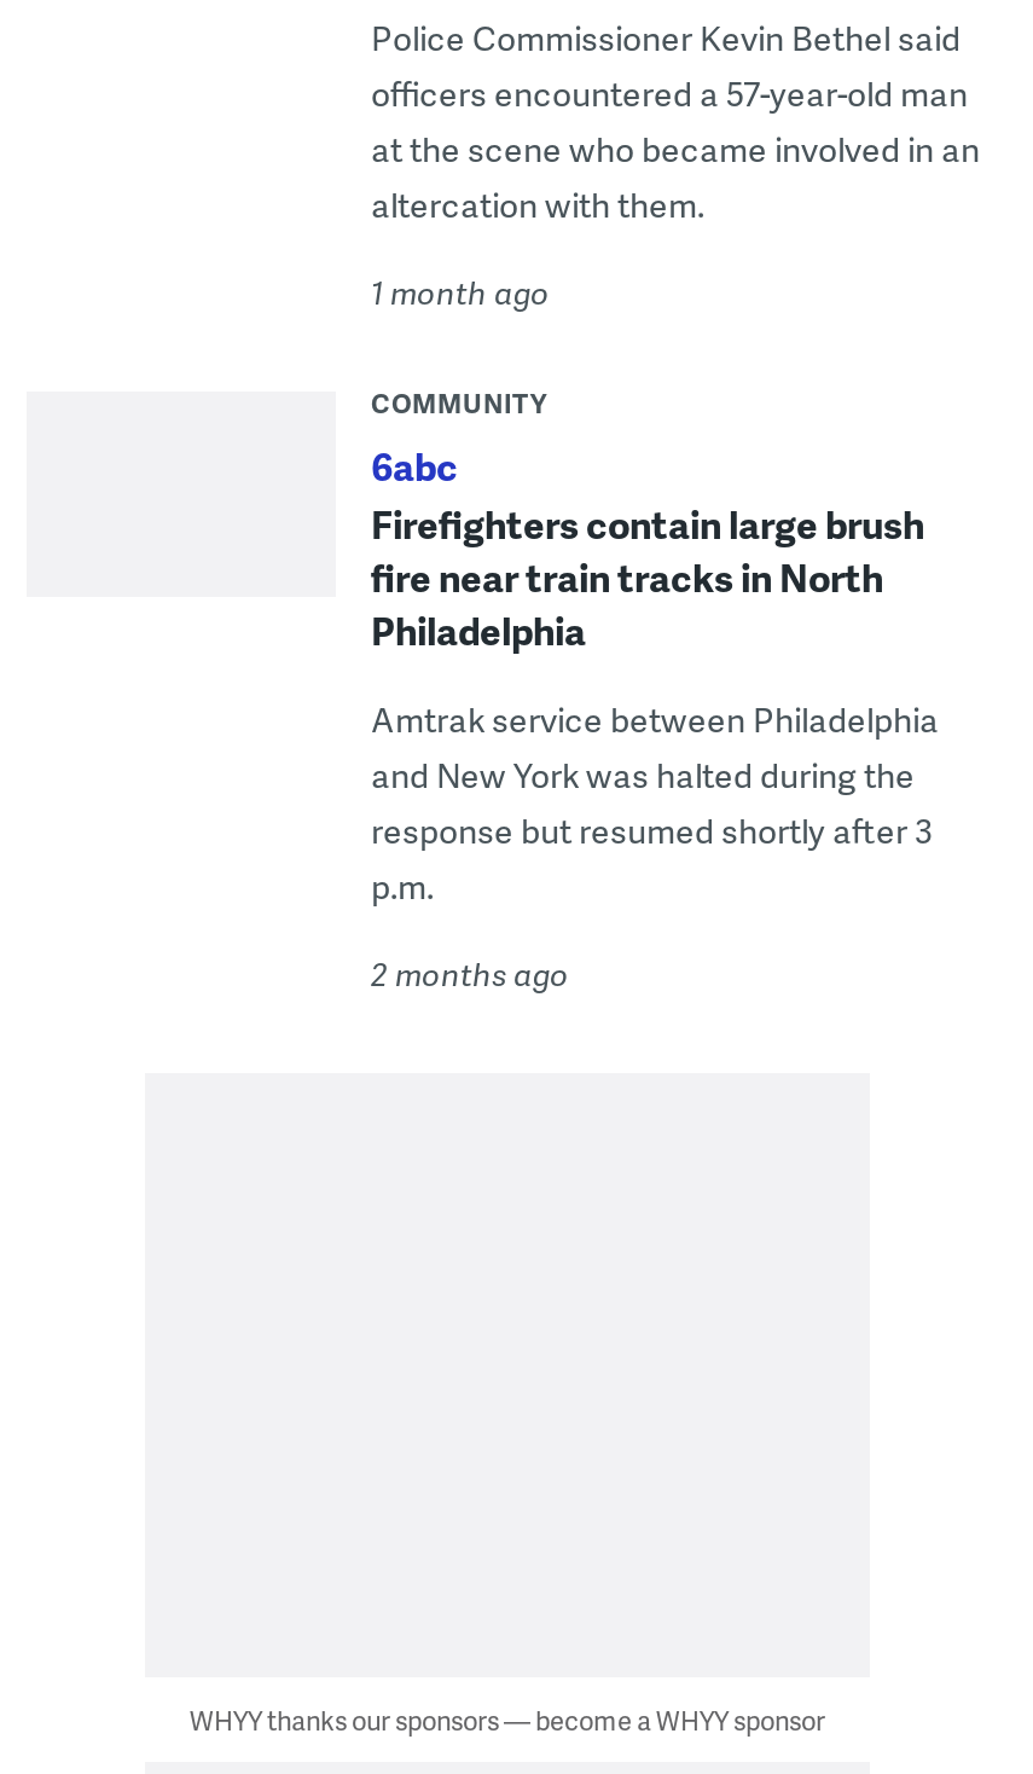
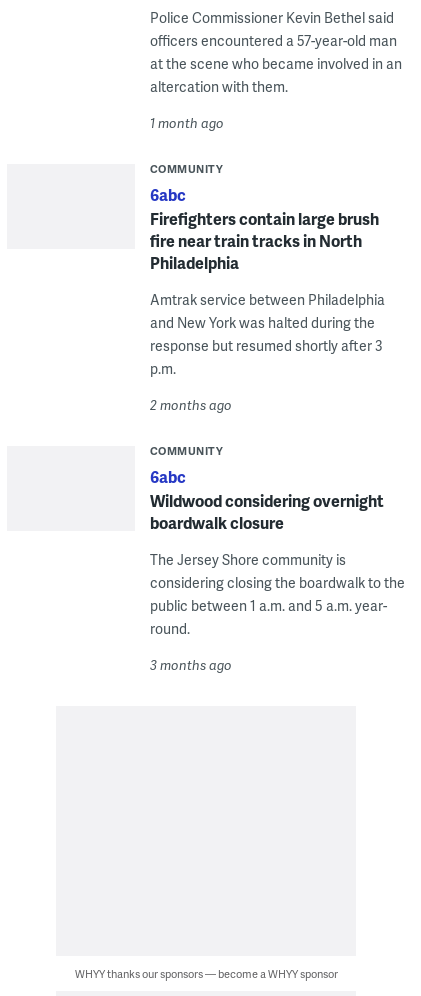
none -> [149,443,404,674] COMMUNITY | 6abc | Wildwood considering overnight | boardwalk closure | The Jersey Shore community is | considering closing the boardwalk to the | public between 1 a.m. and 5 a.m. year- | round. | 3 months ago

